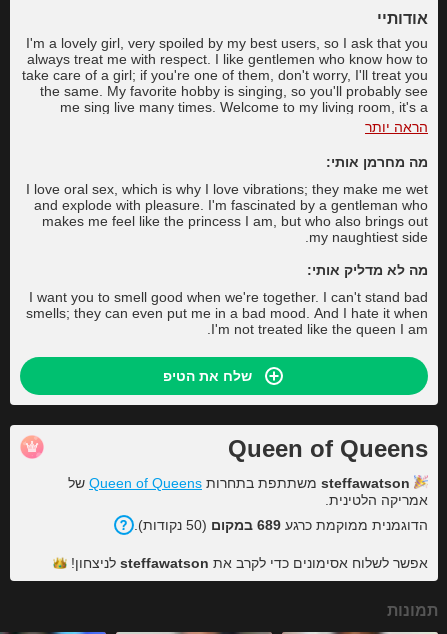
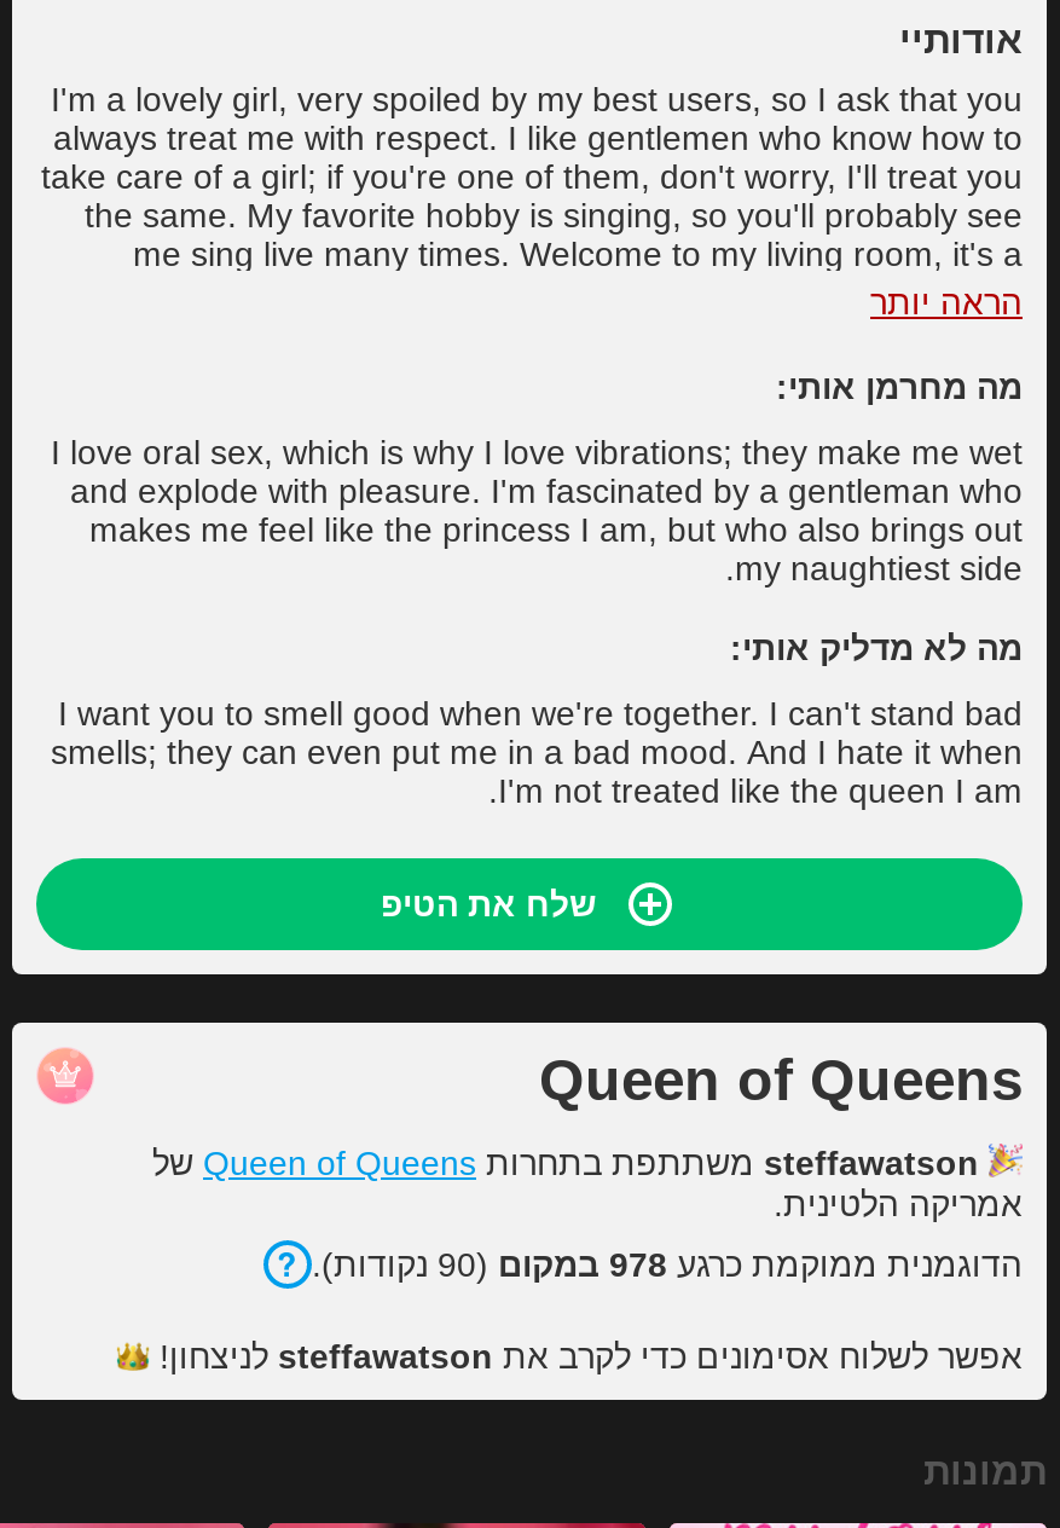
[134,517,428,533] הדוגמנית ממוקמת כרגע 689 במקום (50 נקודות). -> [312,1245,1023,1284] הדוגמנית ממוקמת כרגע 978 במקום (90 נקודות).

